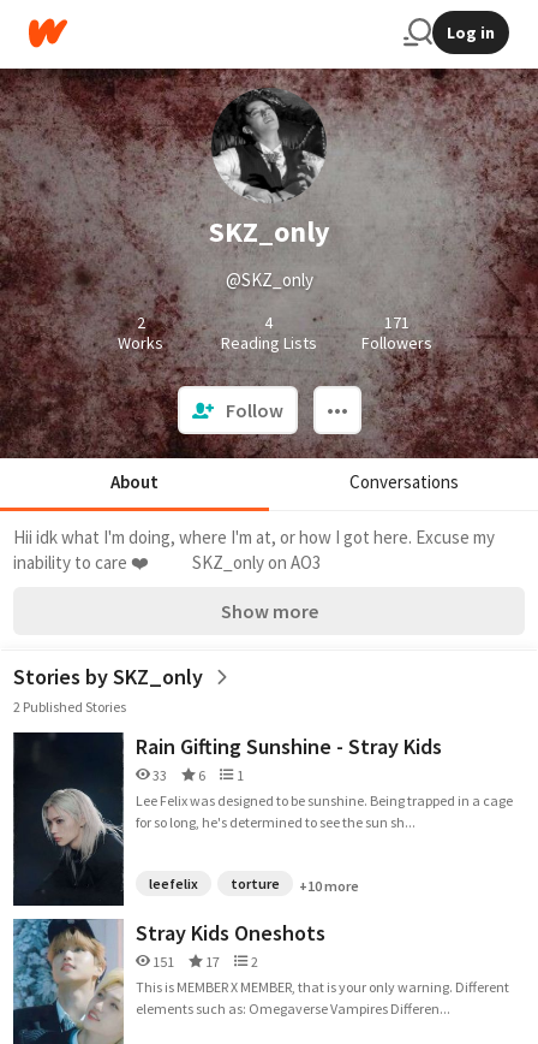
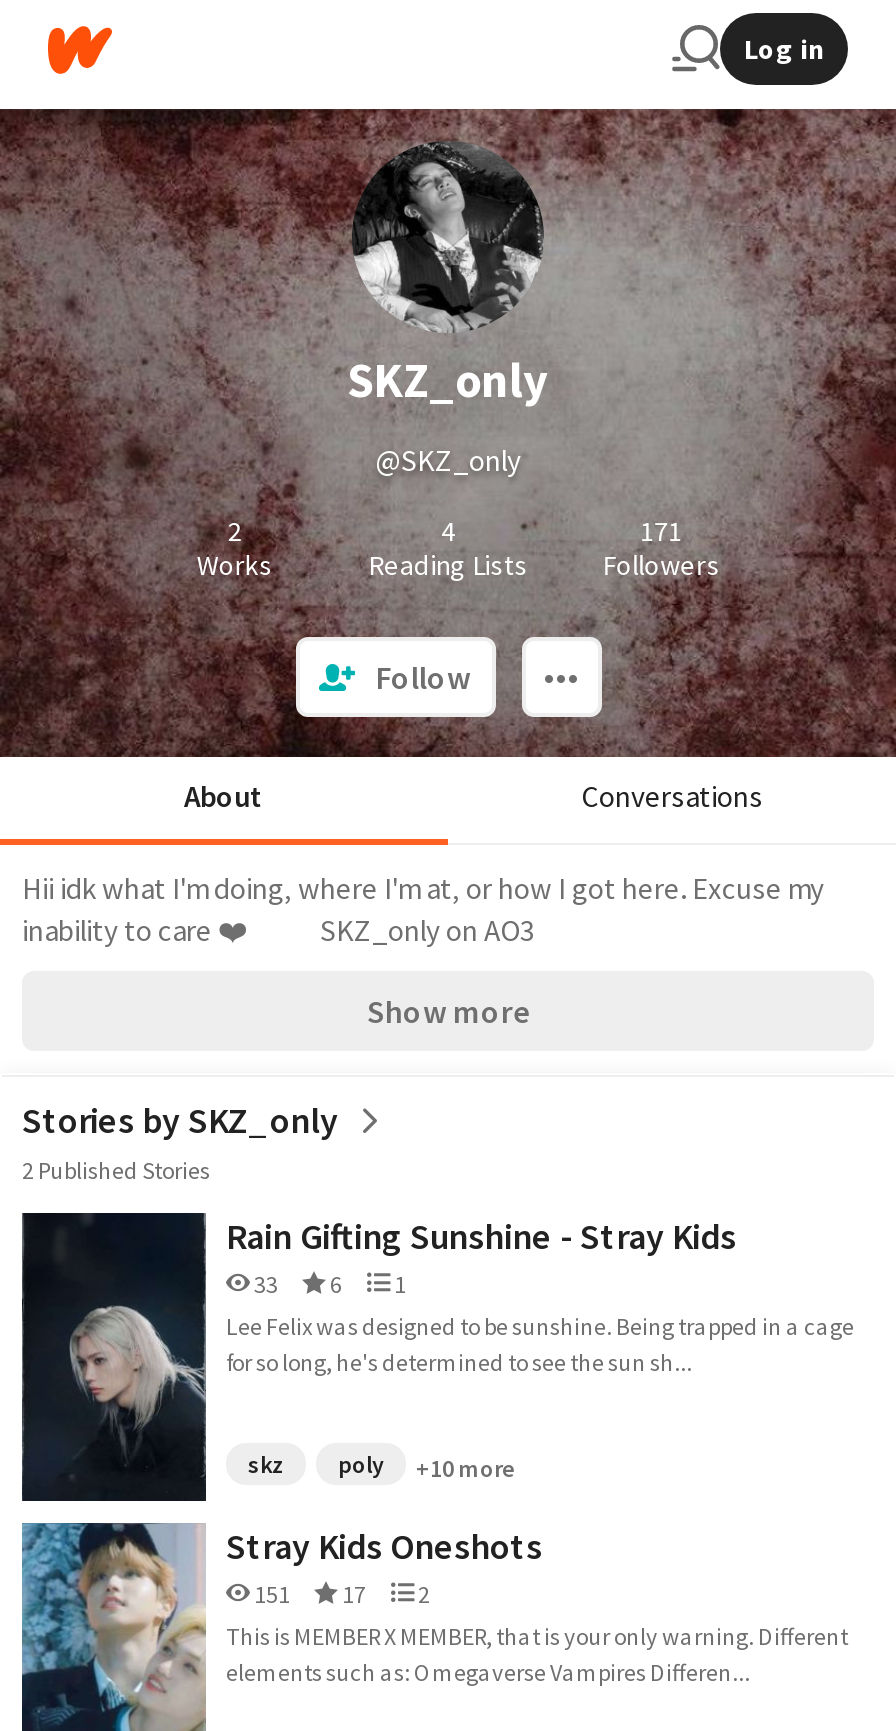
[149,874,280,892] leefelix | torture -> [248,1449,384,1479] skz | poly

